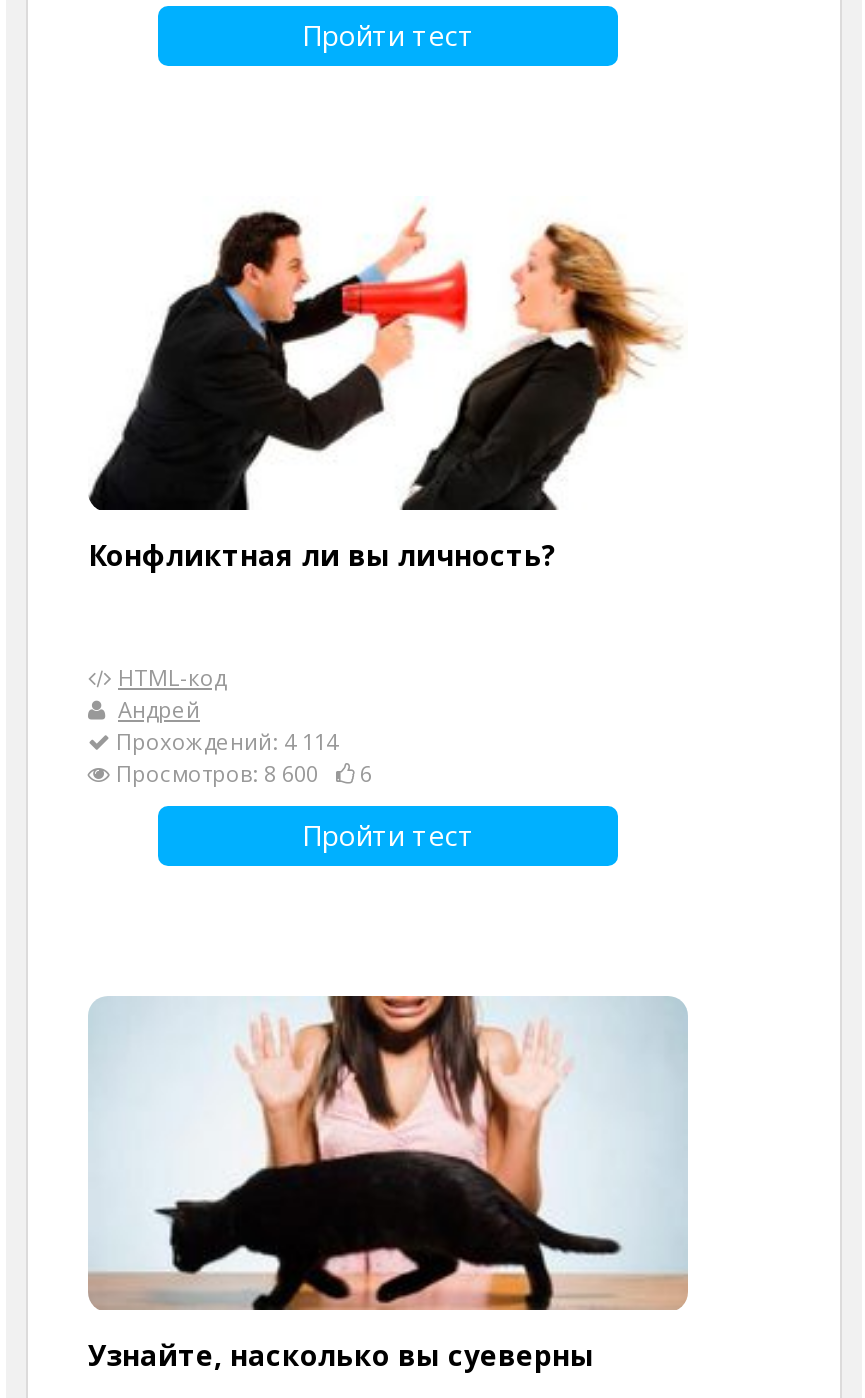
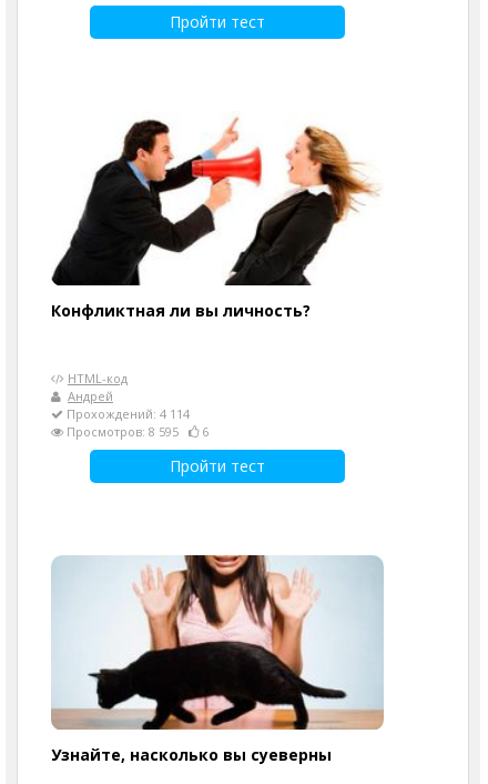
[110,758,372,788] Просмотров: 8 600 6 -> [63,423,209,440] Просмотров: 8 595 6

